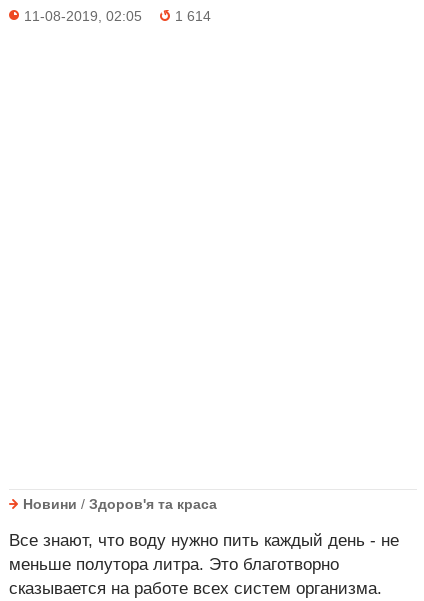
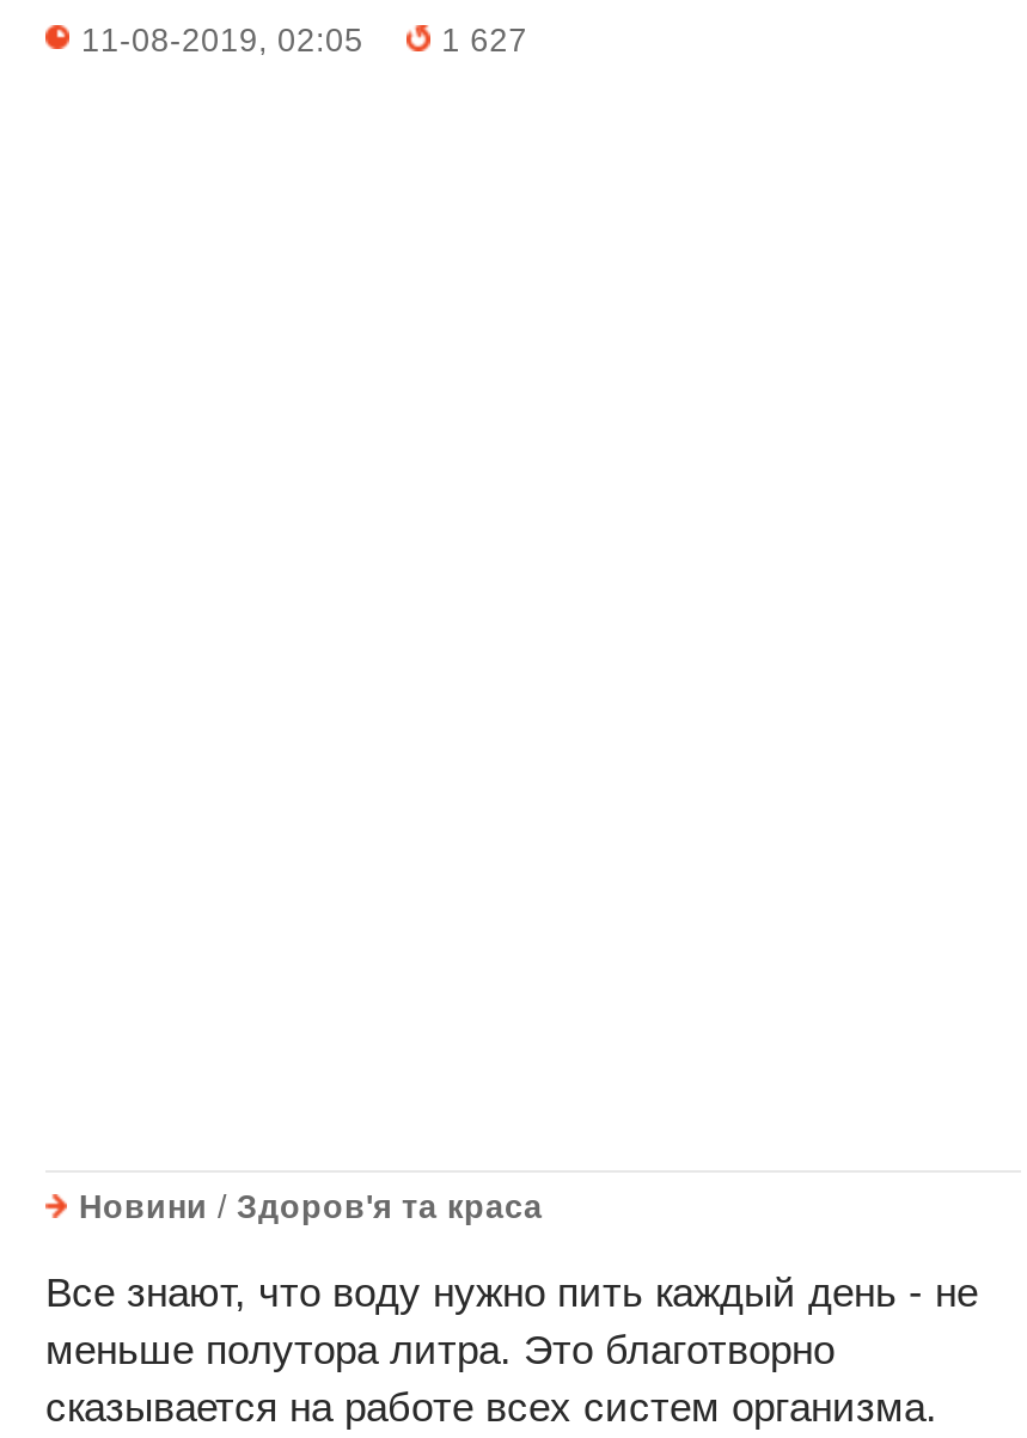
[175,9,211,24] 1 614 -> [441,23,527,59] 1 627

